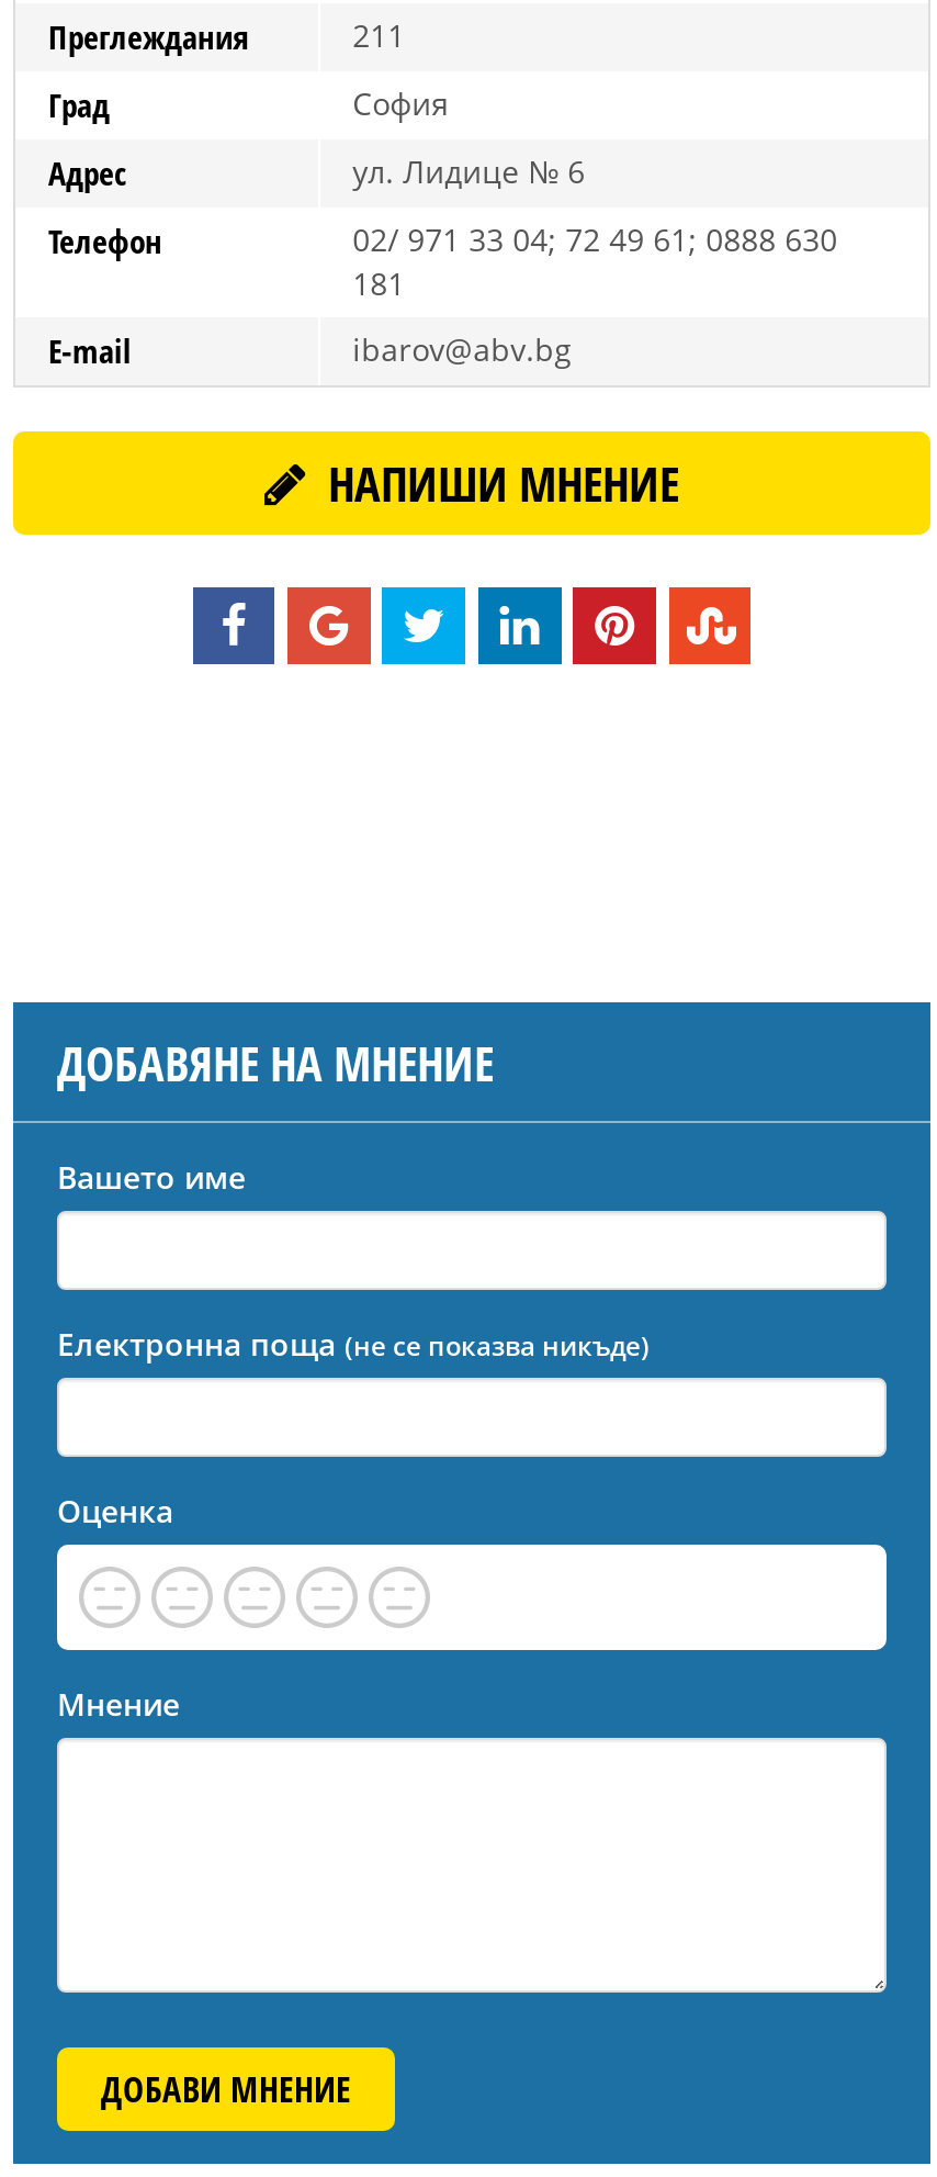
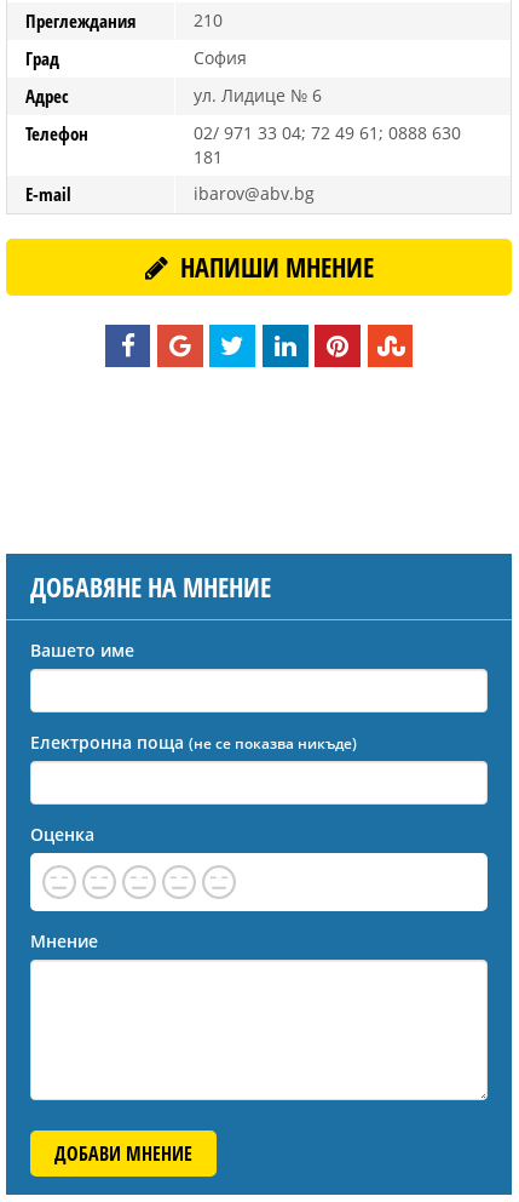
[353,14,405,56] 211 -> [193,8,222,32] 210

